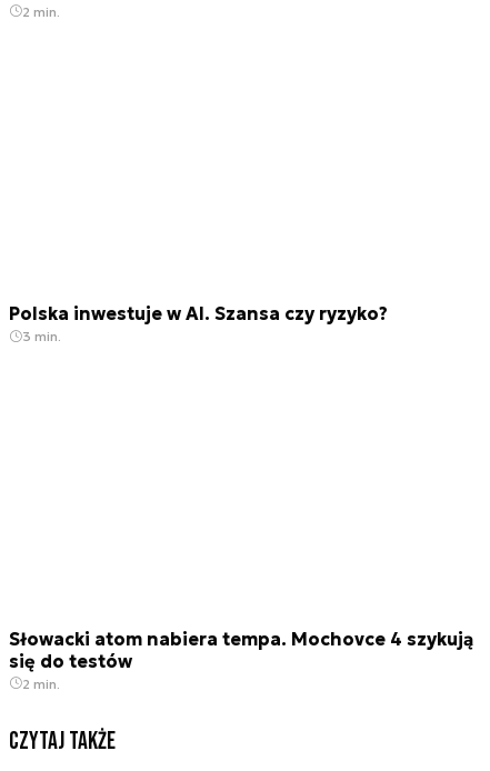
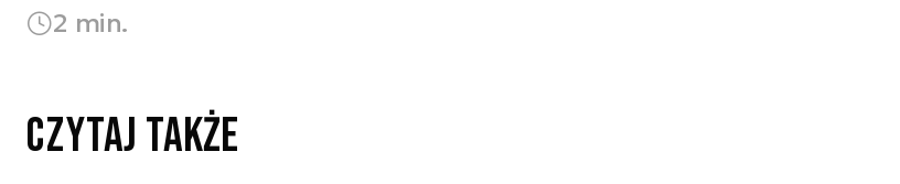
[9,303,388,345] Polska inwestuje w AI. Szansa czy ryzyko? | 3 min. -> none
[9,628,473,692] Słowacki atom nabiera tempa. Mochovce 4 szykują | się do testów | 2 min. -> none

